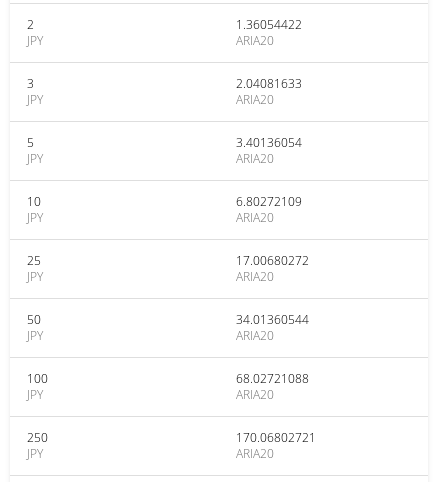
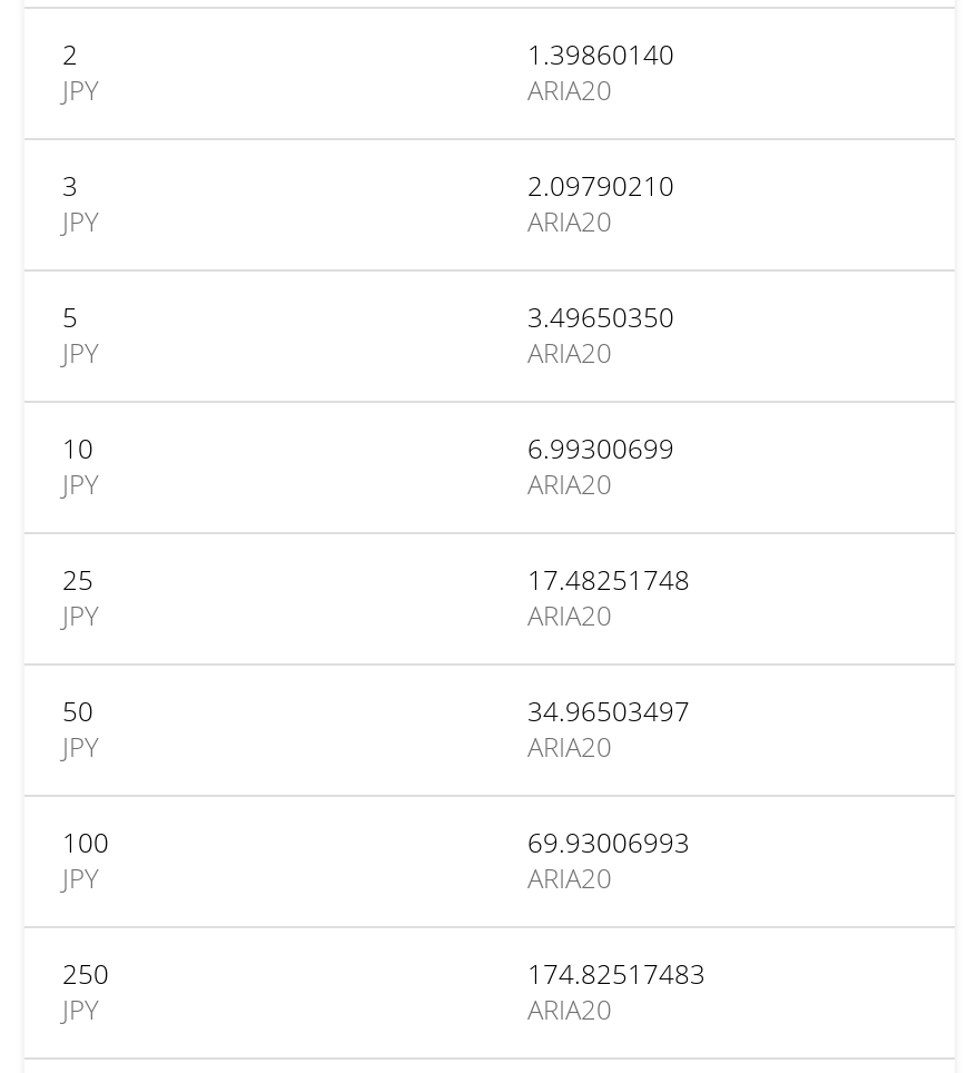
[236,16,302,33] 1.36054422 -> [527,36,674,73] 1.39860140
[236,75,302,92] 2.04081633 -> [527,167,674,205] 2.09790210
[236,134,302,151] 3.40136054 -> [527,298,674,336] 3.49650350
[236,193,302,210] 6.80272109 -> [527,430,674,467] 6.99300699
[236,252,309,269] 17.00680272 -> [527,561,690,599] 17.48251748
[236,311,309,328] 34.01360544 -> [527,692,690,730] 34.96503497
[236,370,309,387] 68.02721088 -> [527,824,690,862] 69.93006993
[236,429,316,446] 170.06802721 -> [527,955,705,993] 174.82517483

